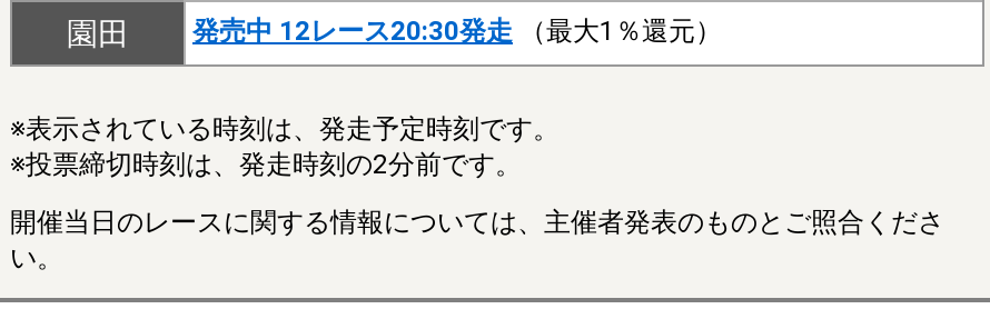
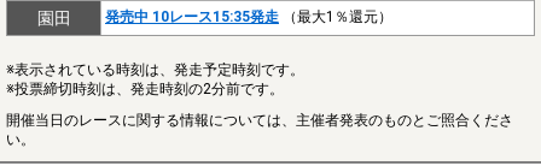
[192,15,722,46] 発売中 12レース20:30発走（最大1％還元） -> [105,8,392,25] 発売中 10レース15:35発走（最大1％還元）

